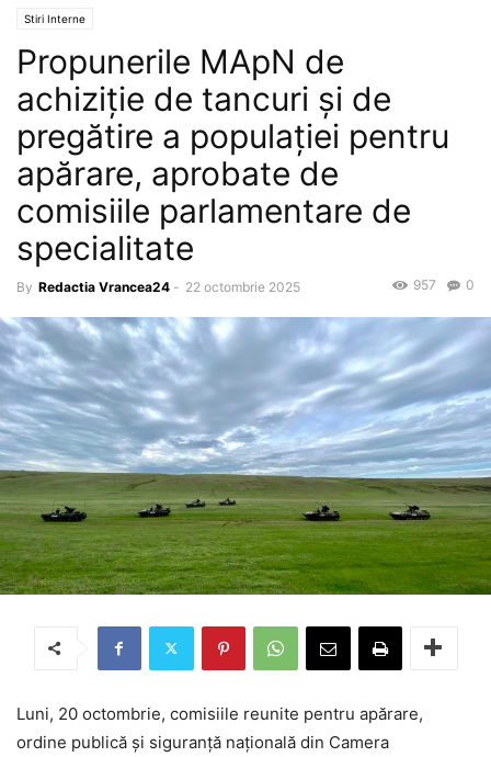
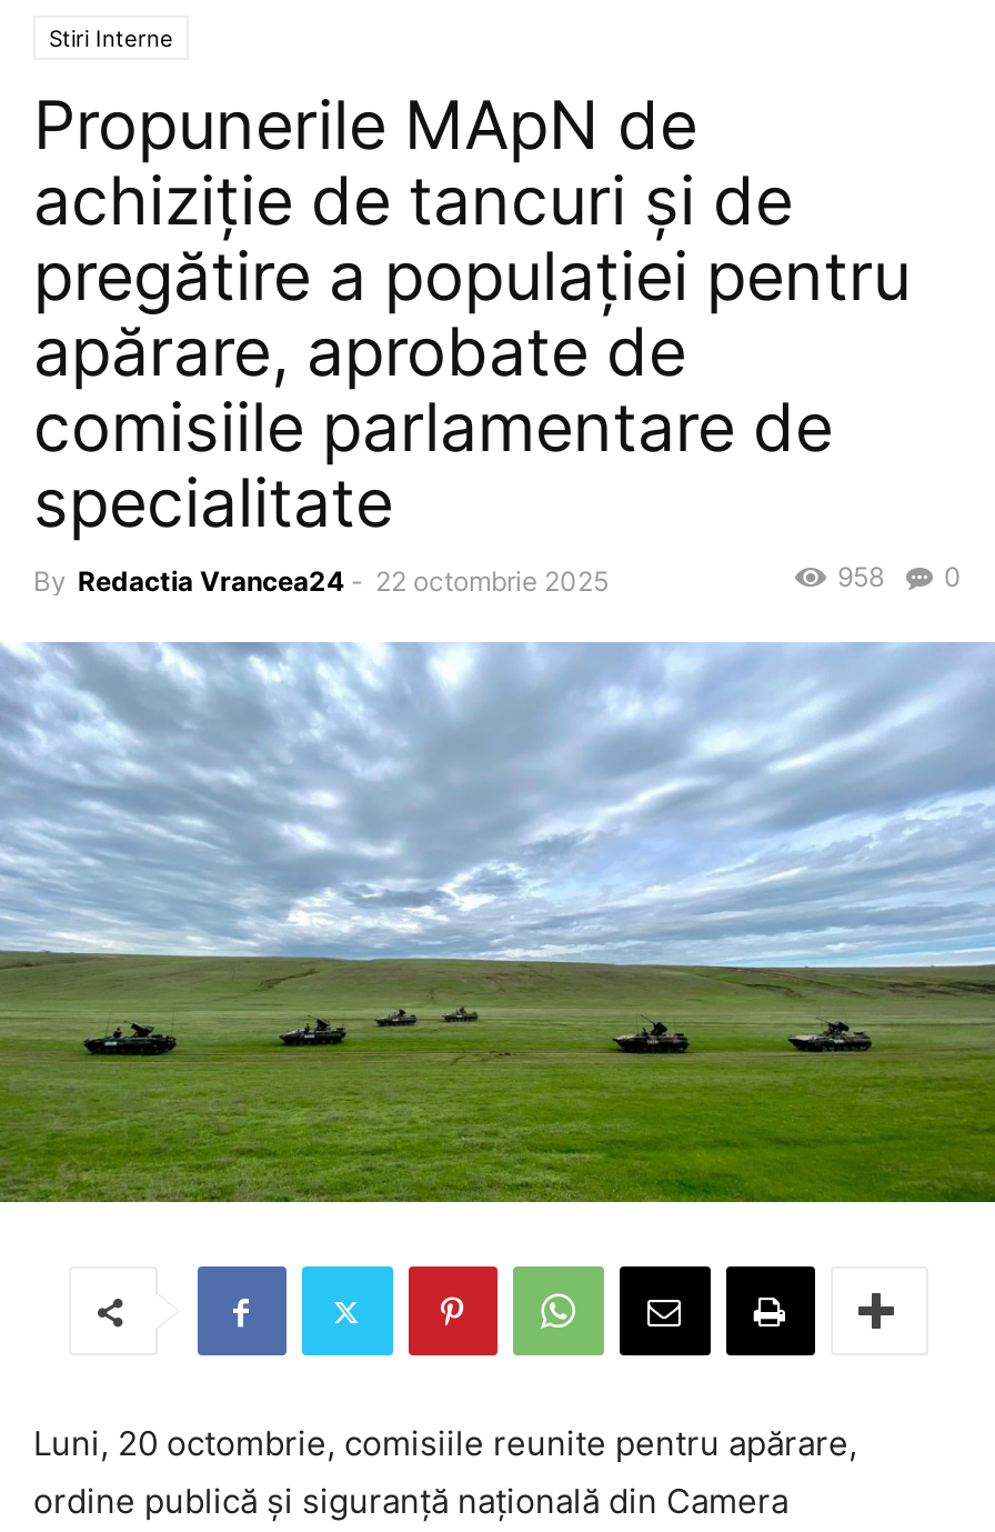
[413,276,475,293] 957 0 -> [837,560,962,593] 958 0

